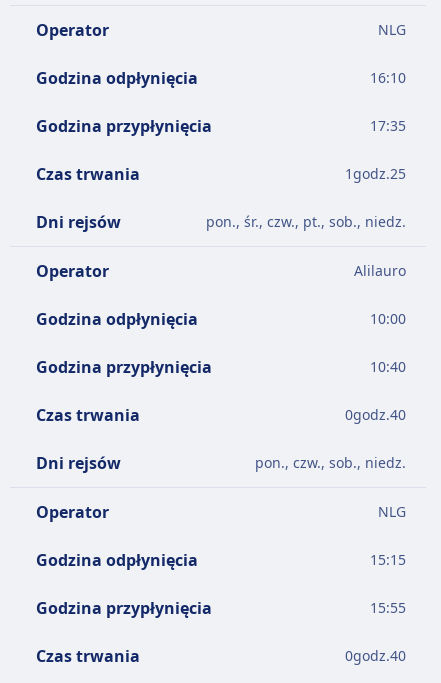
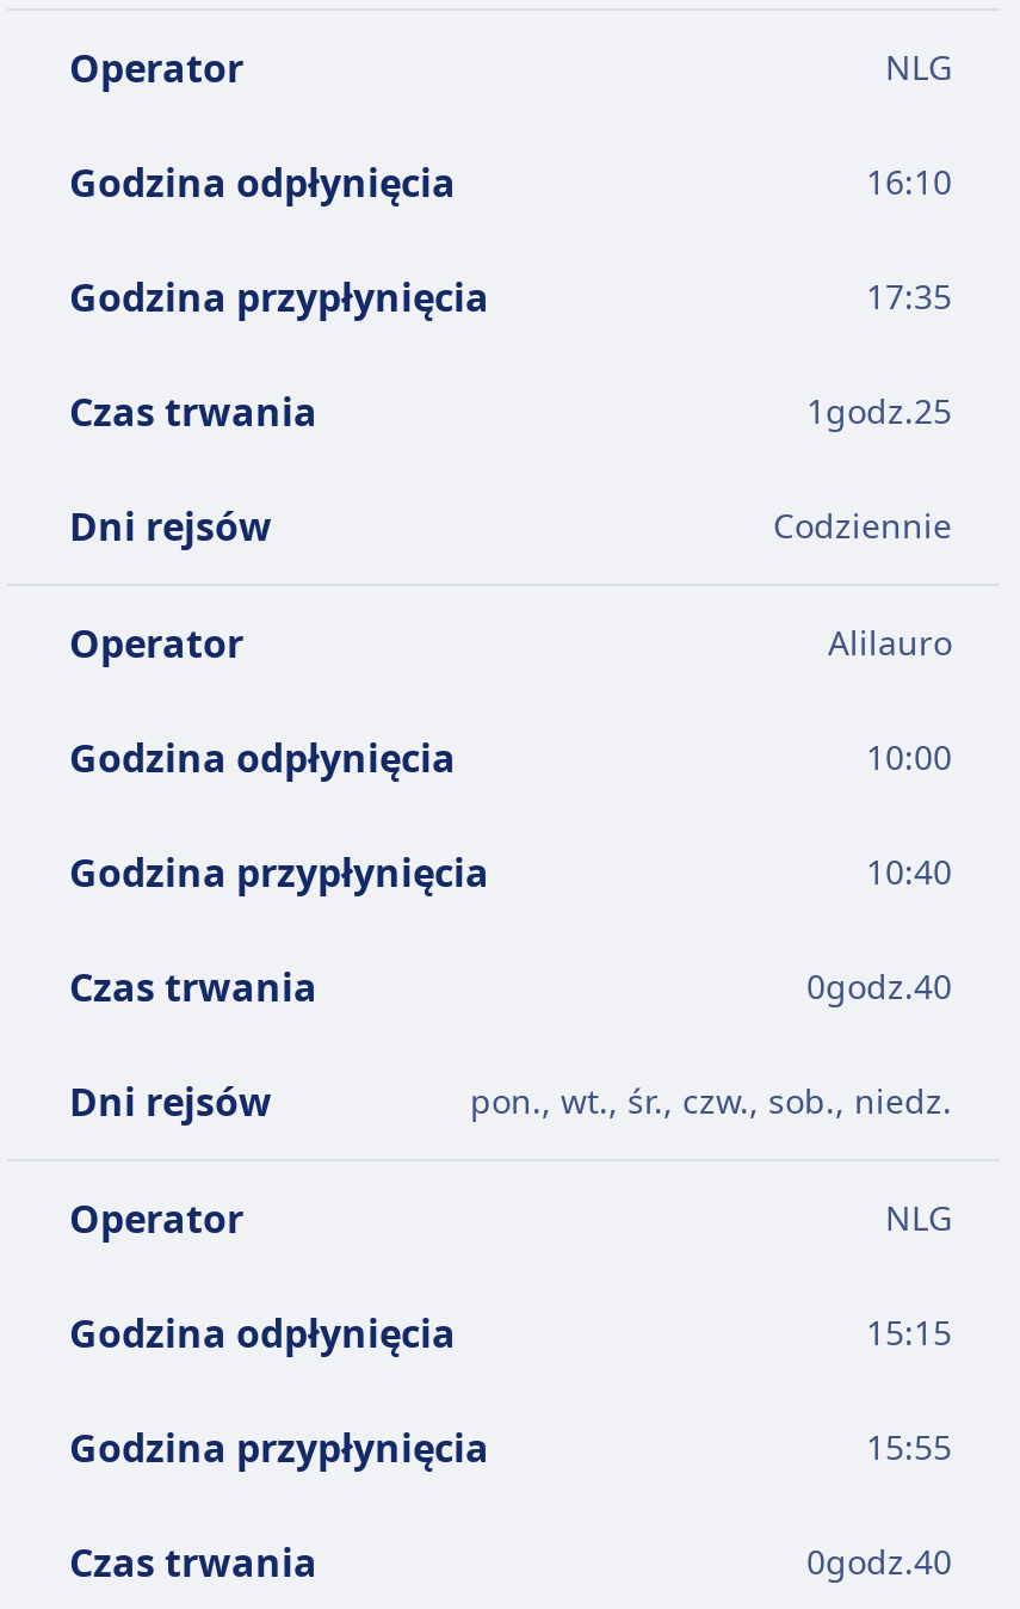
[206,212,406,231] pon., śr., czw., pt., sob., niedz. -> [773,503,952,548] Codziennie
[255,453,406,472] pon., czw., sob., niedz. -> [470,1078,952,1123] pon., wt., śr., czw., sob., niedz.

